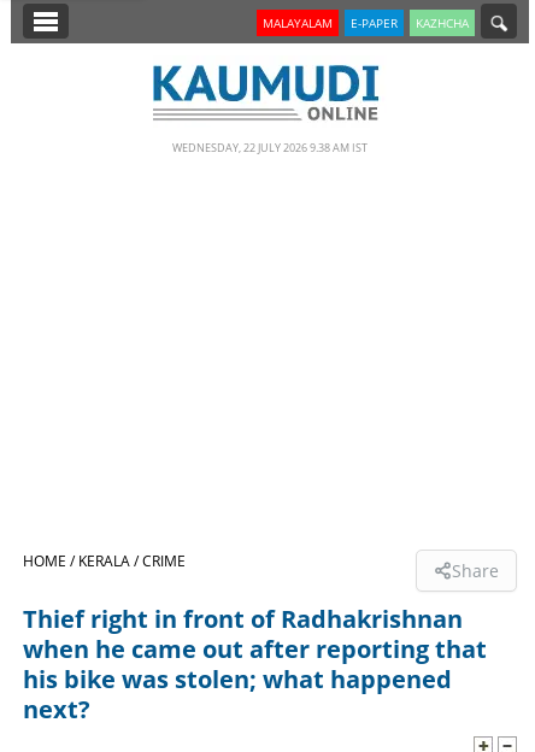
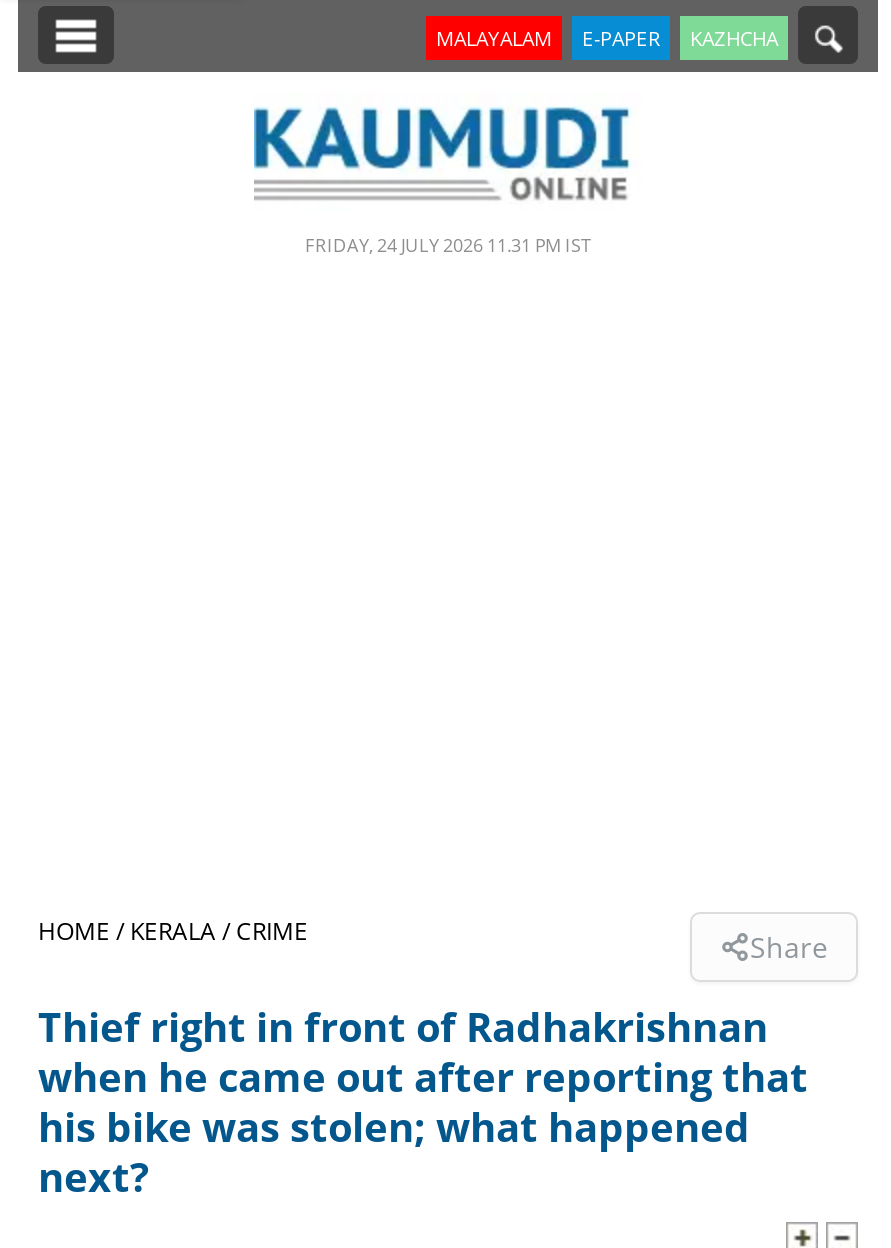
[172,140,368,155] WEDNESDAY, 22 JULY 2026 9.38 AM IST -> [305,232,591,258] FRIDAY, 24 JULY 2026 11.31 PM IST

